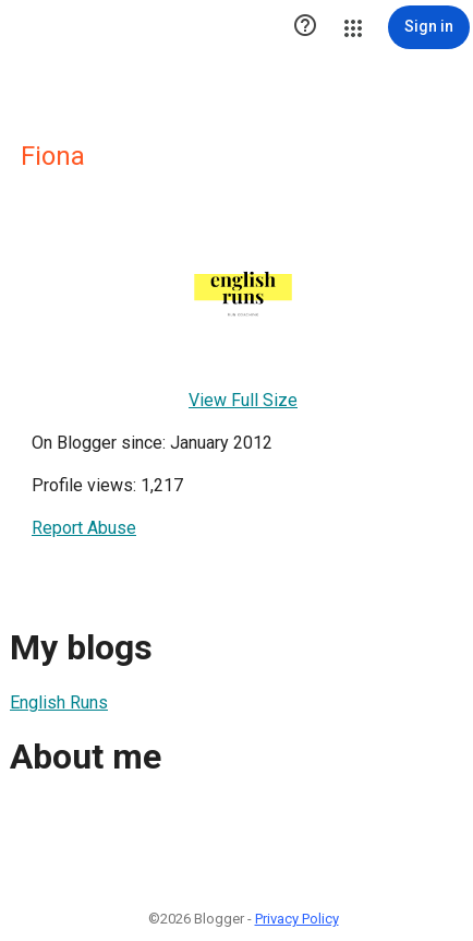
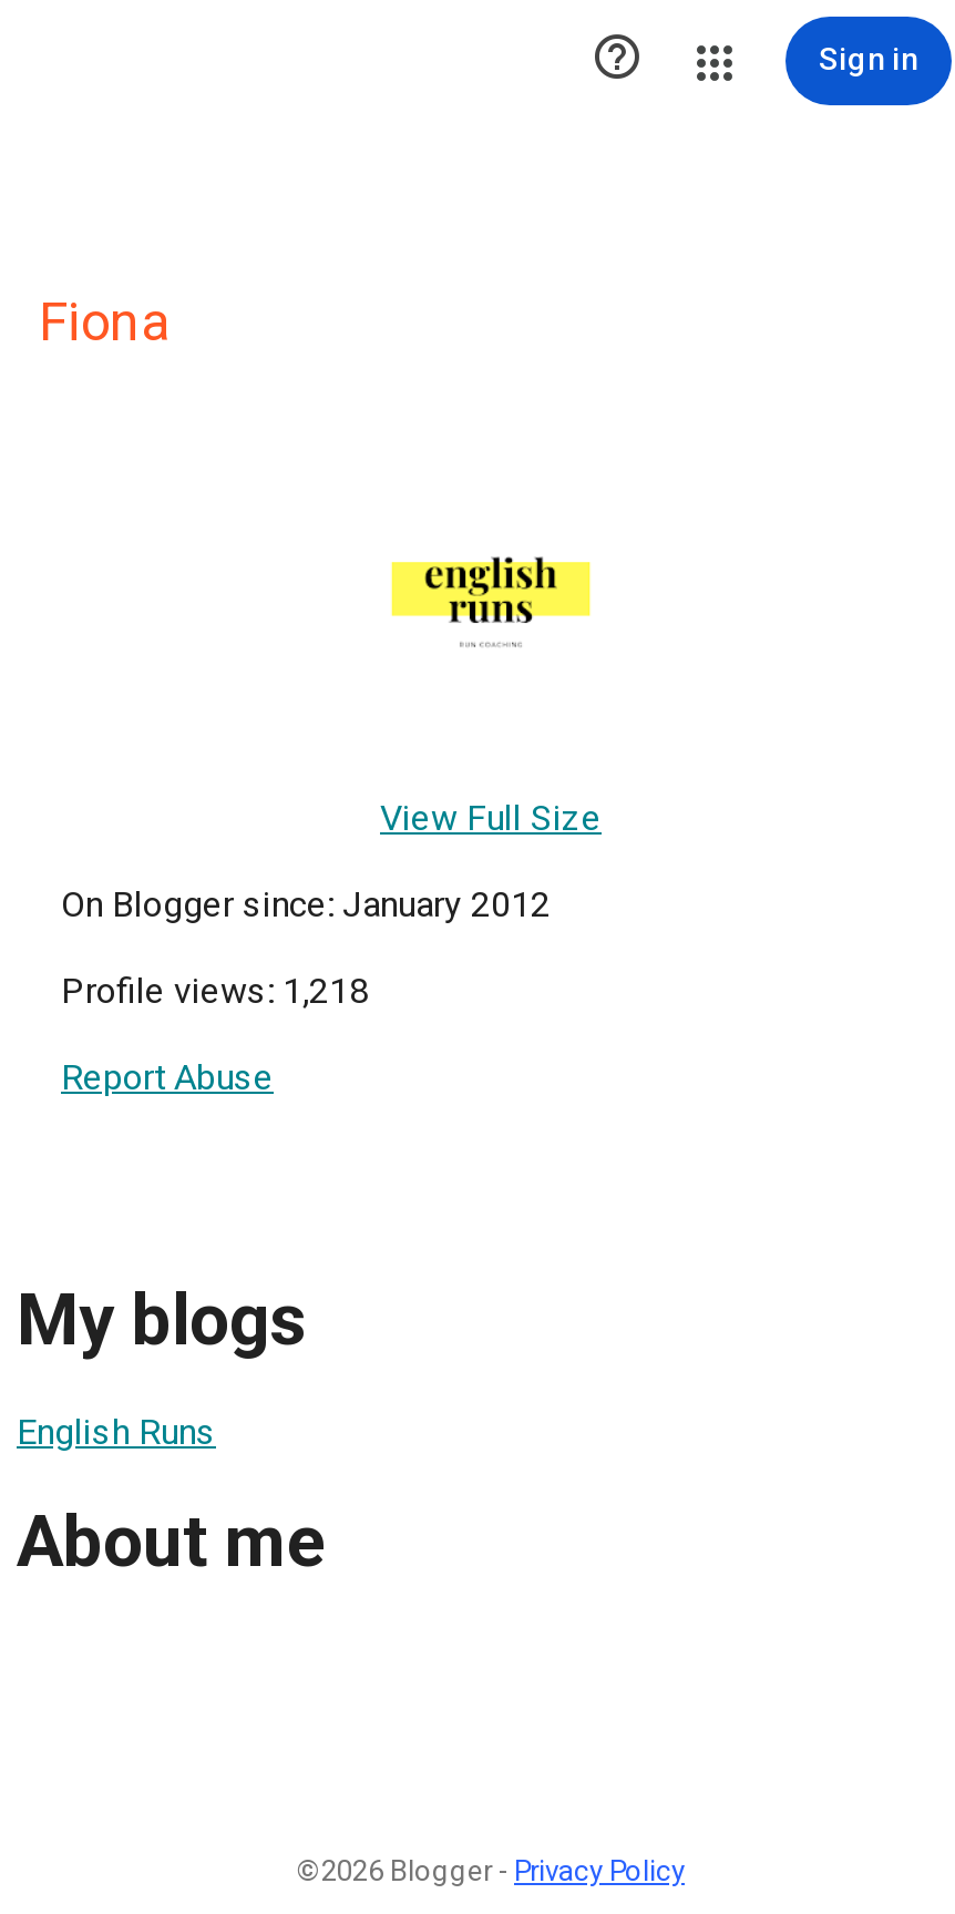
[32,475,183,496] Profile views: 1,217 -> [61,970,369,1012] Profile views: 1,218

